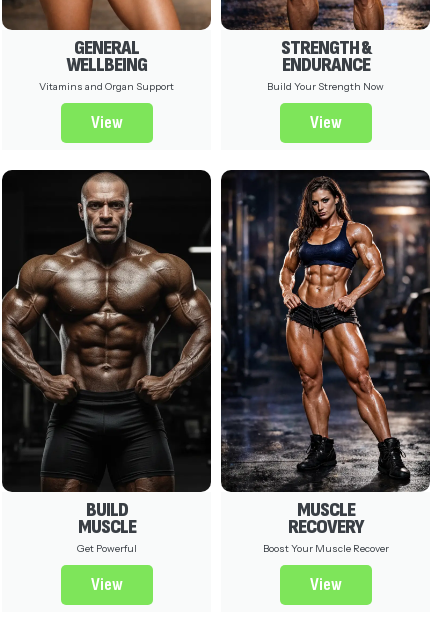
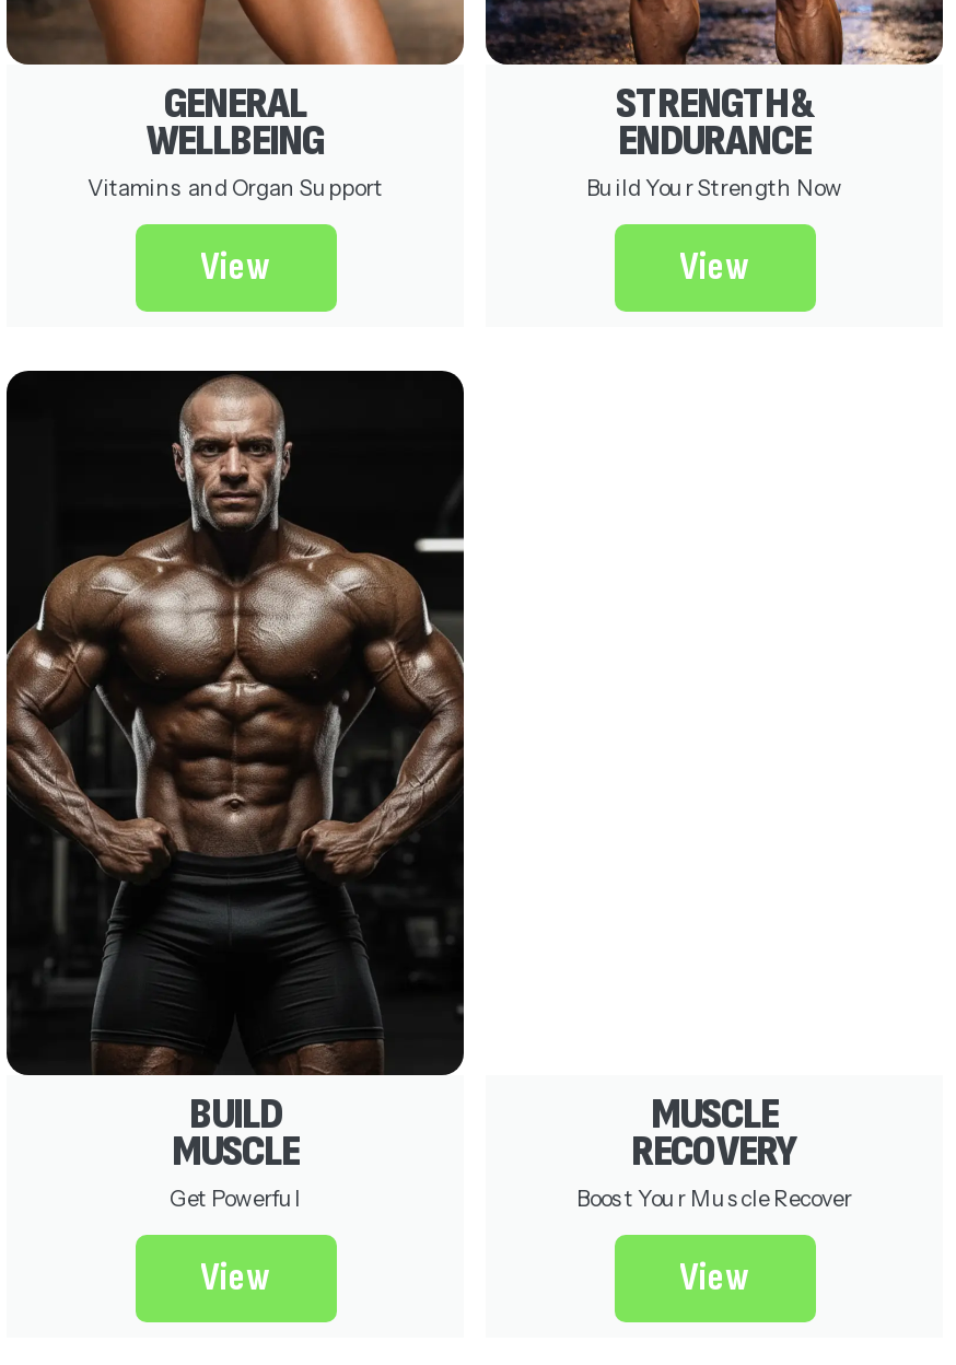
[220,169,431,493] [image] -> none

